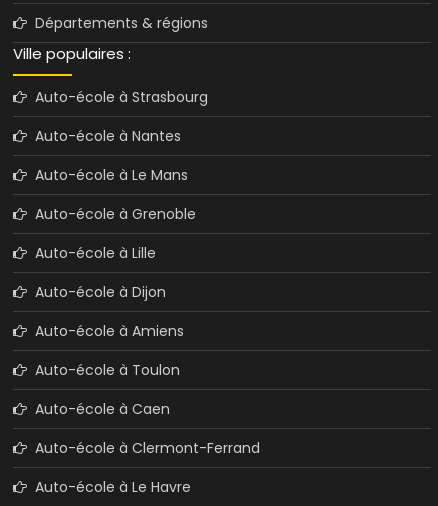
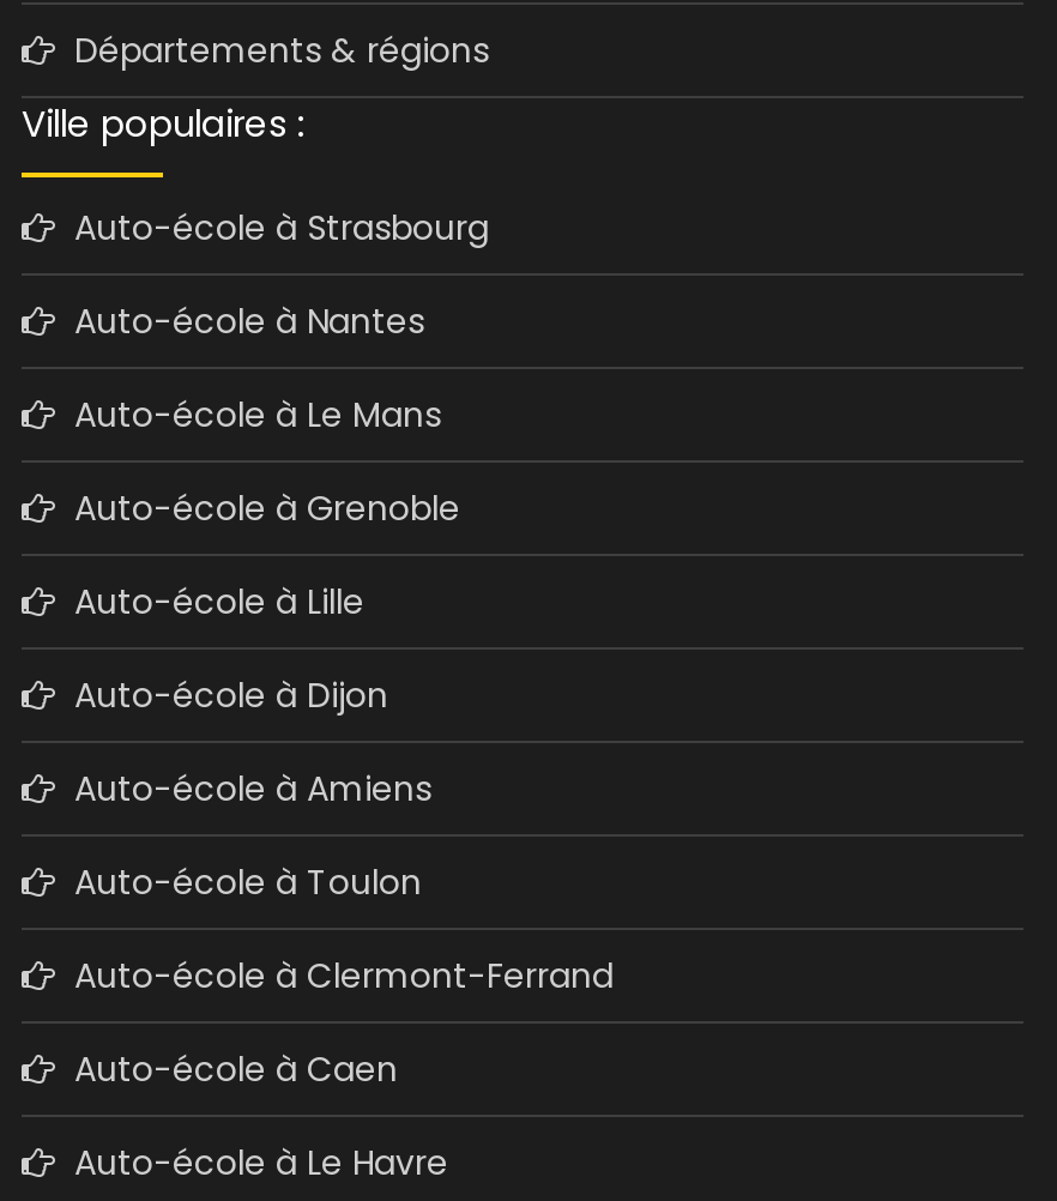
moved [27,399,170,419] -> [55,1045,398,1093]: Auto-école à Caen
moved [27,438,260,458] -> [55,951,614,999]: Auto-école à Clermont-Ferrand

